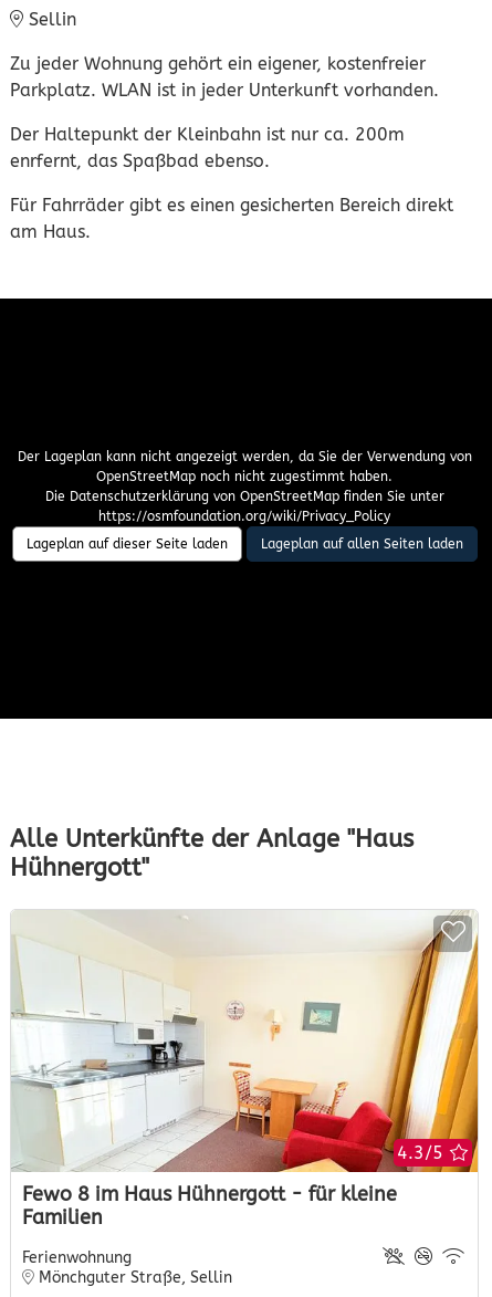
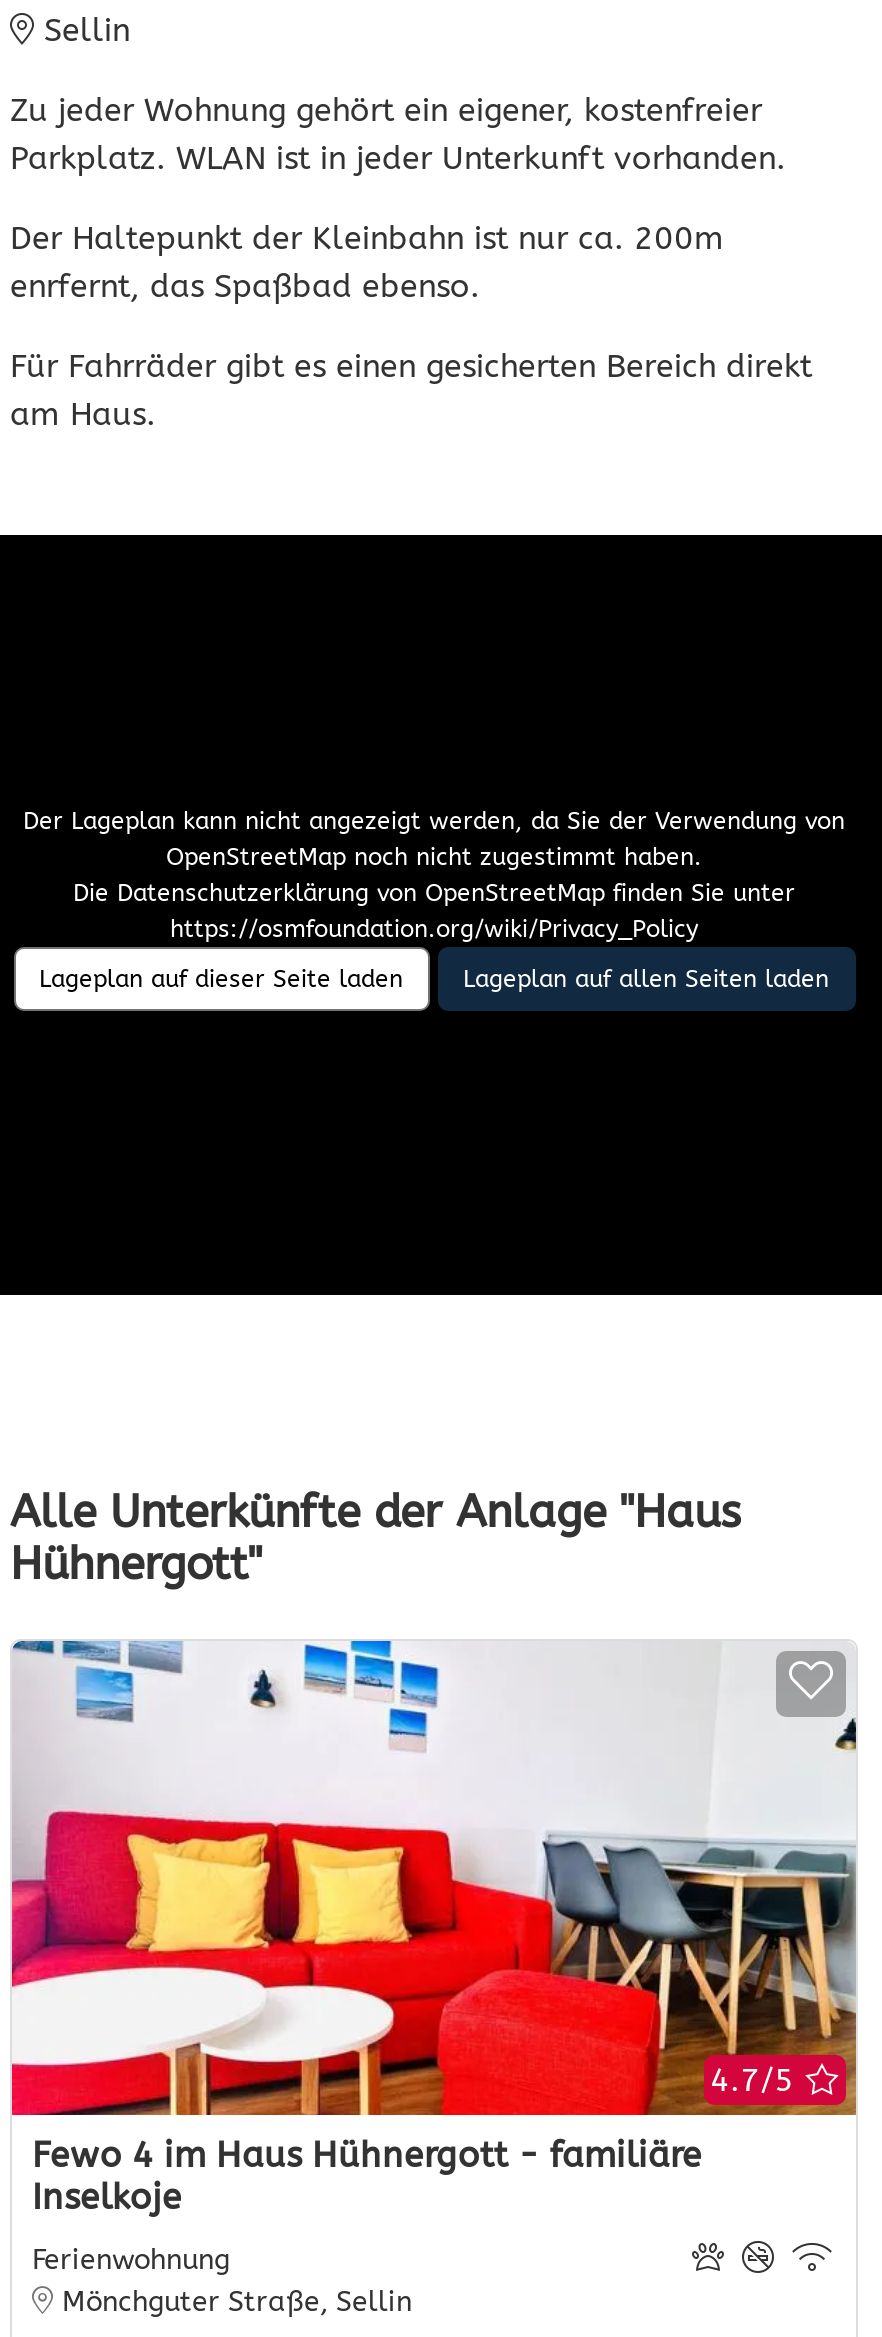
[11,910,479,1173] [image] | 4.3/5 -> [10,1639,858,2115] [image] | 4.7/5
[22,1184,397,1230] Fewo 8 im Haus Hühnergott - für kleine | Familien -> [32,2136,702,2220] Fewo 4 im Haus Hühnergott - familiäre | Inselkoje

